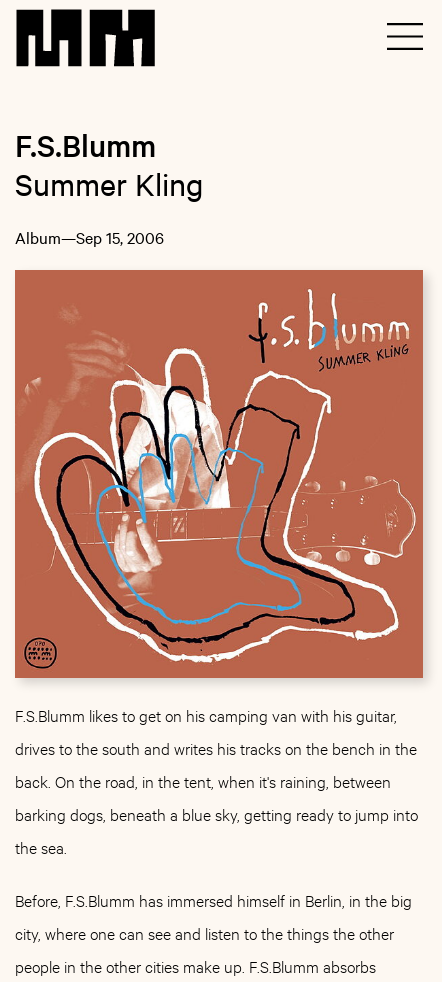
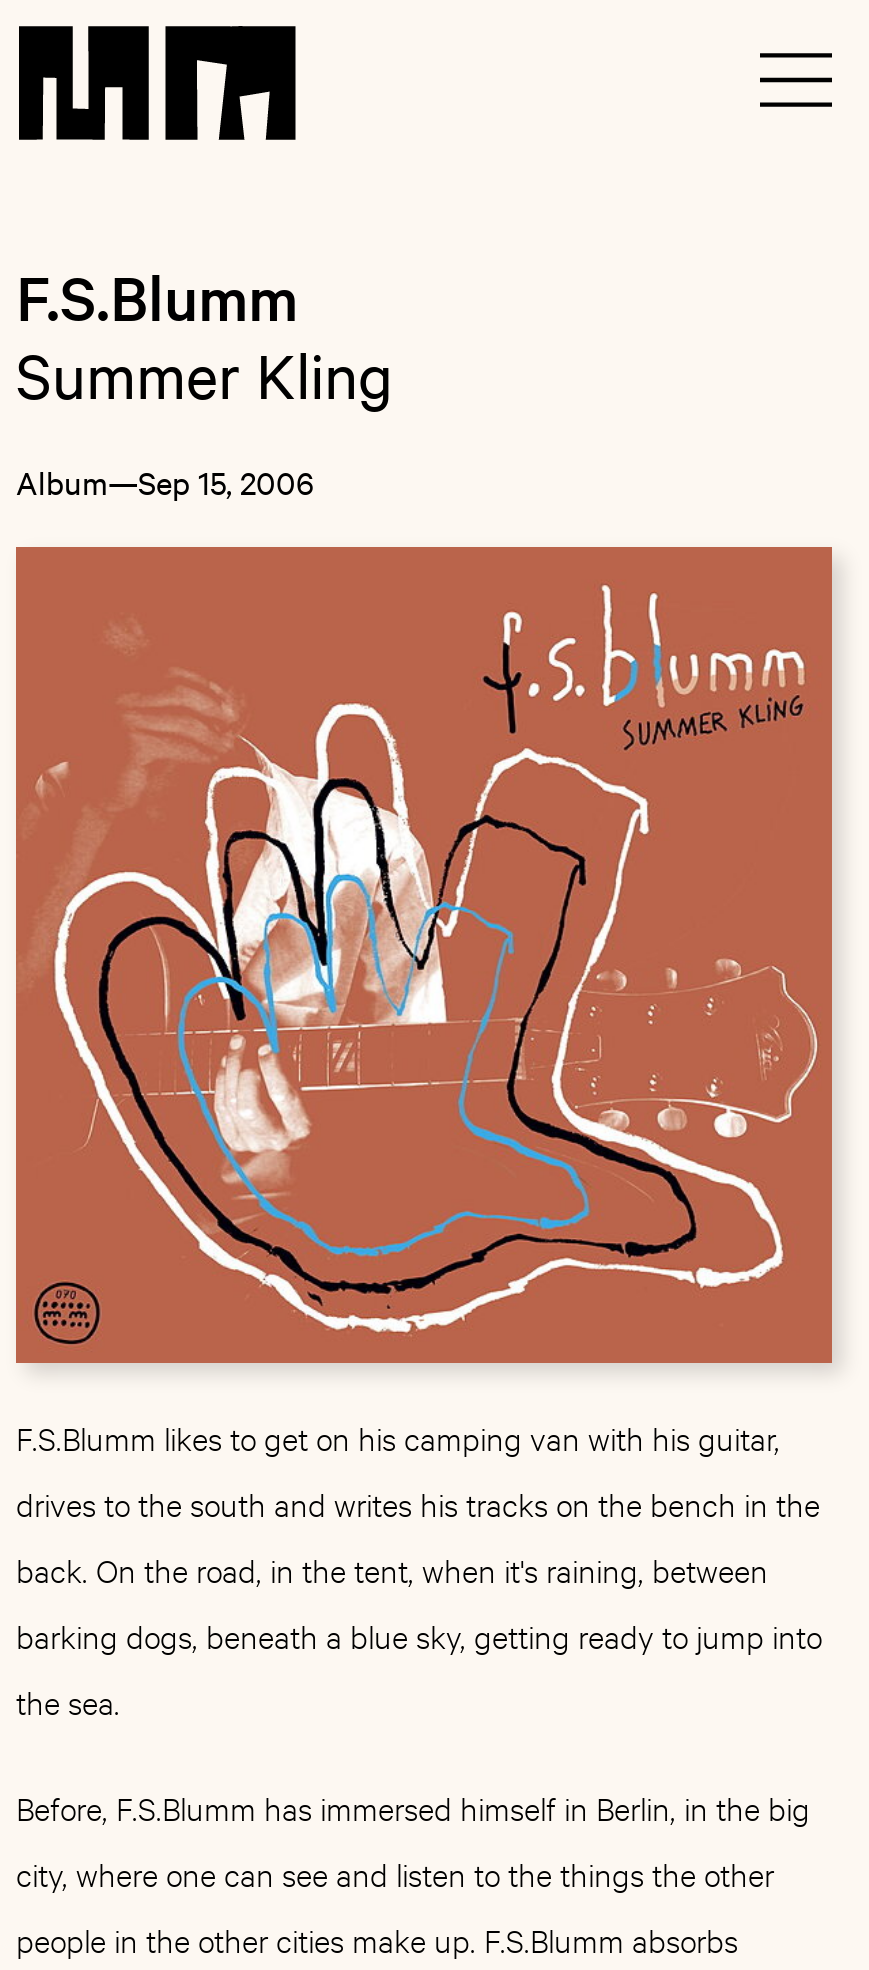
[105,9,143,67] [image] -> [194,23,270,139] [image]

